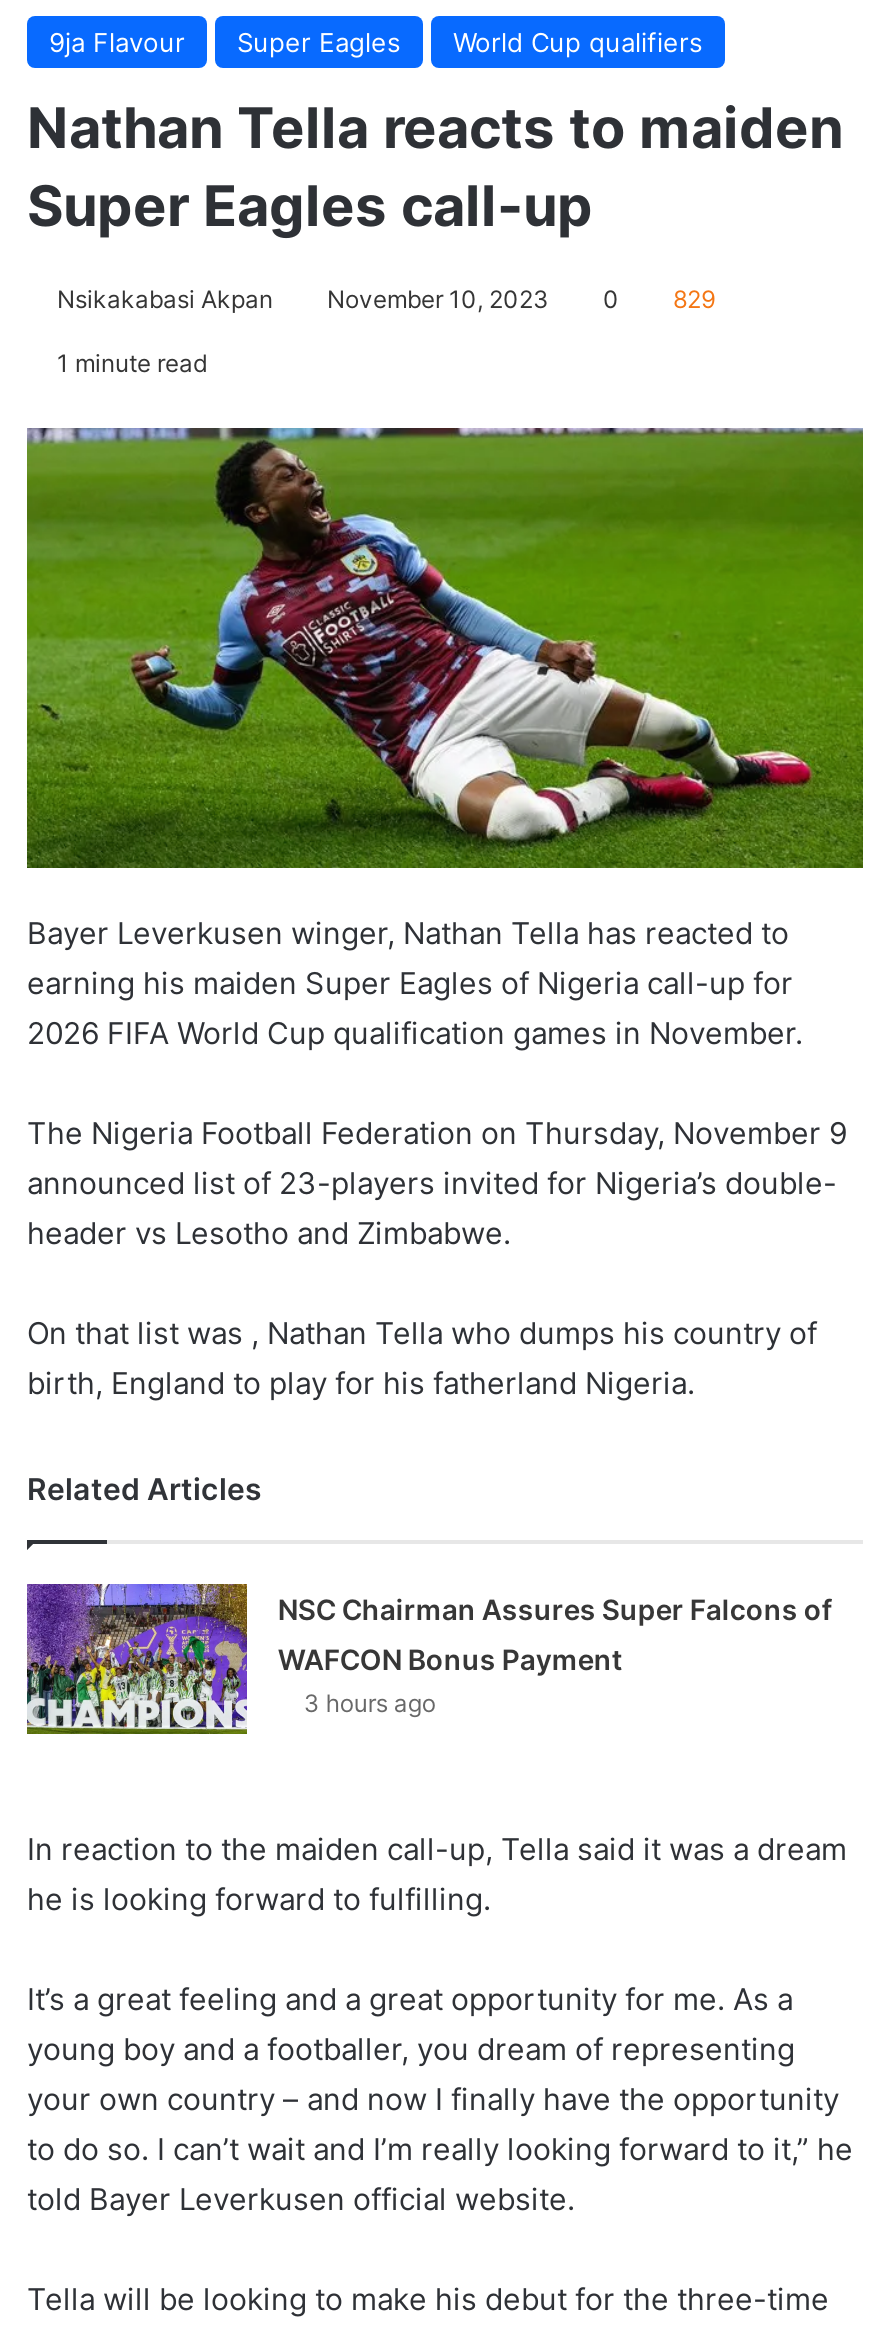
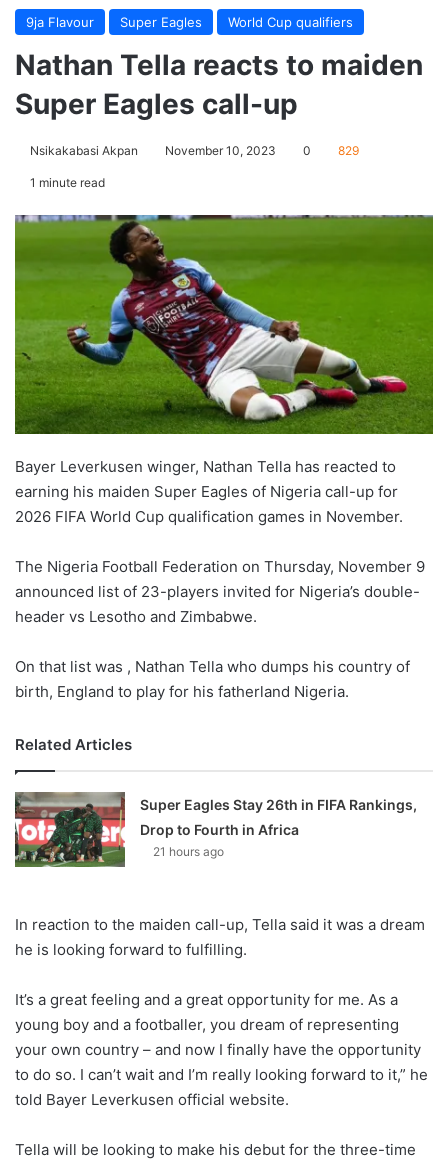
[25,1583,832,1737] [image] | NSC Chairman Assures Super Falcons of -> [14,791,417,868] [image] | Super Eagles Stay 26th in FIFA Rankings,
[278,1641,622,1717] WAFCON Bonus Payment | 3 hours ago -> [140,821,299,859] Drop to Fourth in Africa | 21 hours ago

